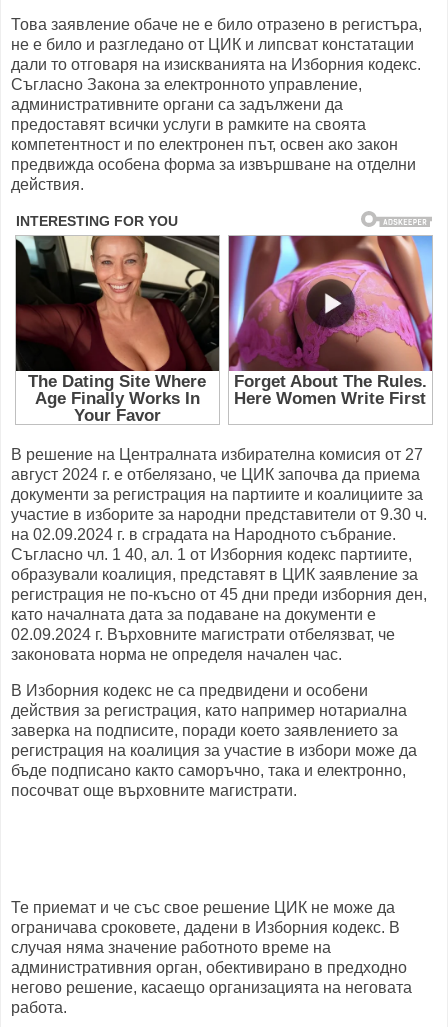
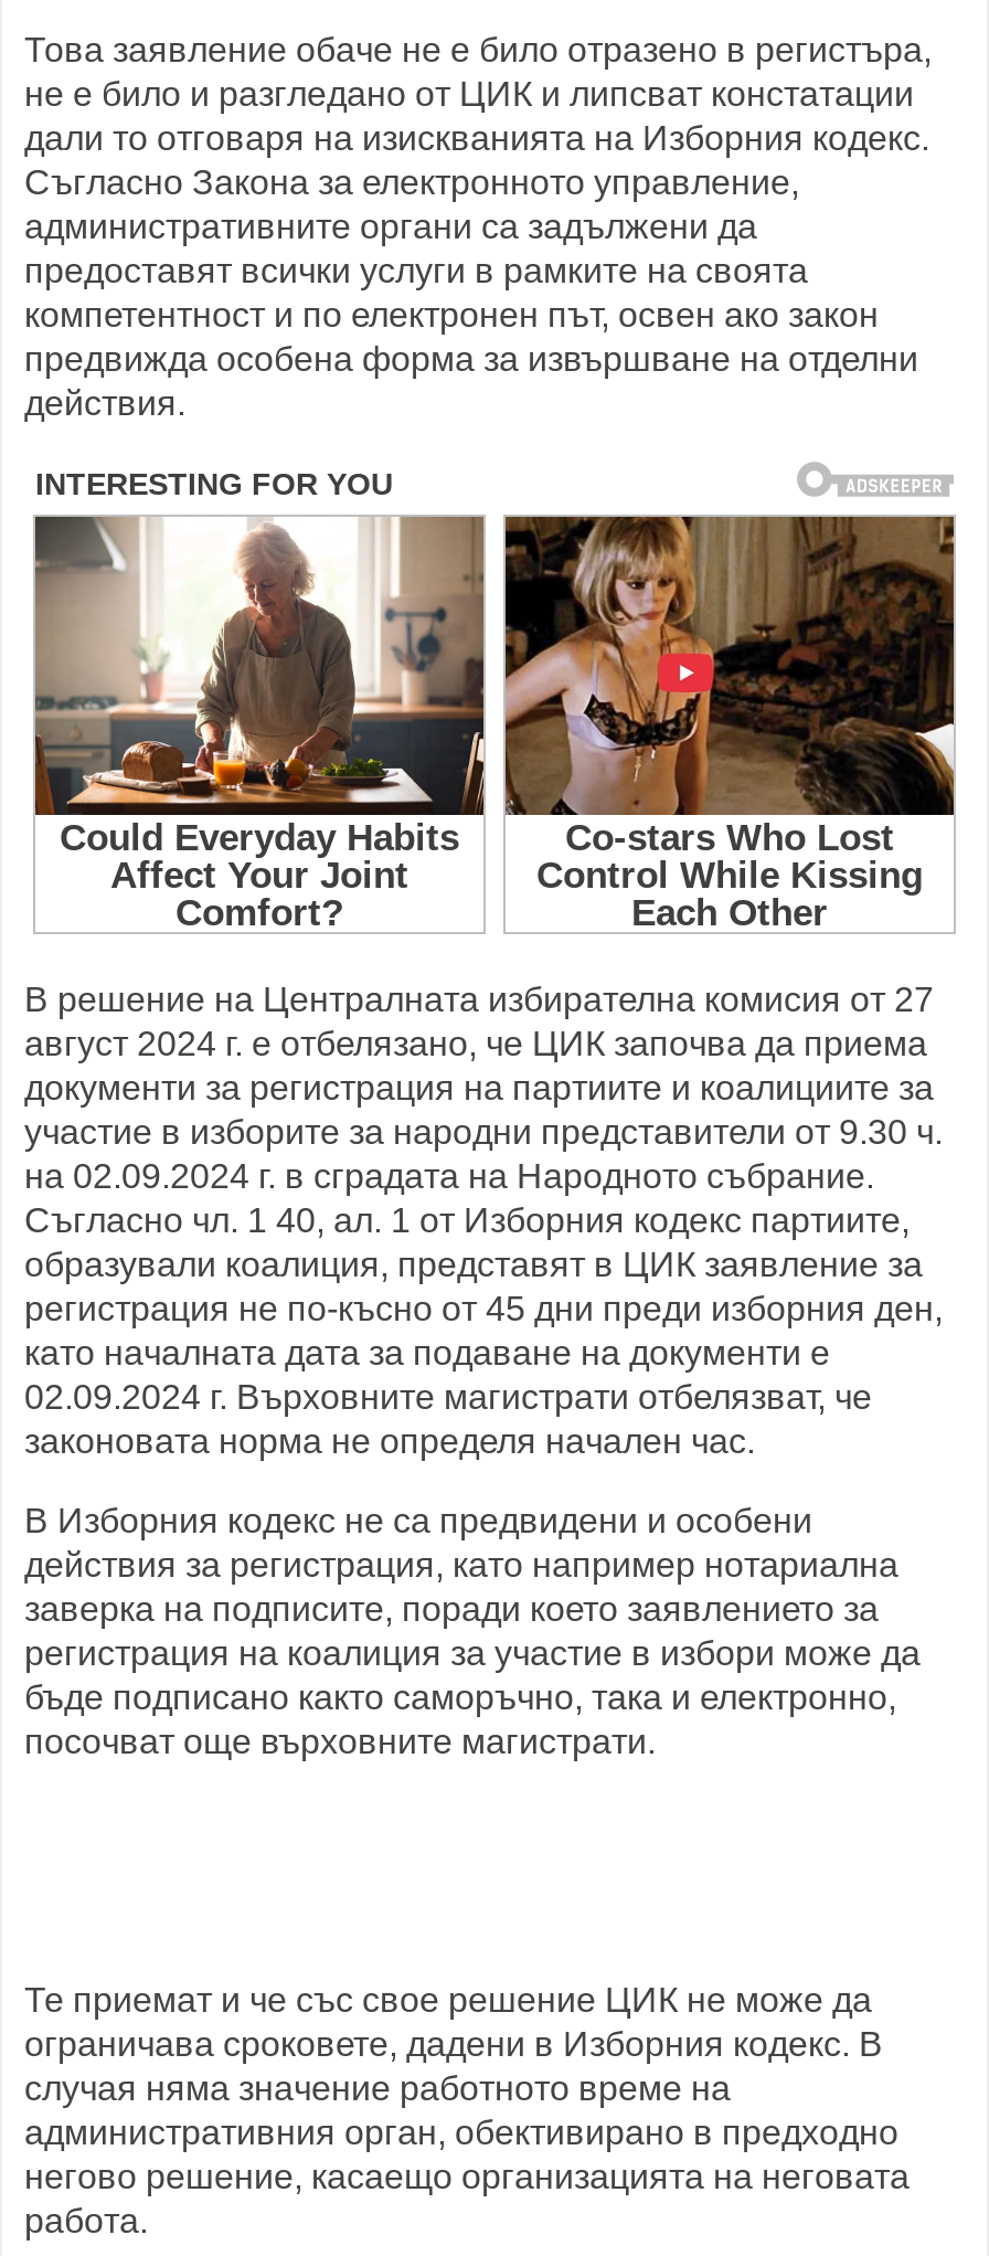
[16,235,220,422] [image] -> [33,515,486,928] [image]
[228,235,433,421] [image] -> [503,515,956,928] [image]

